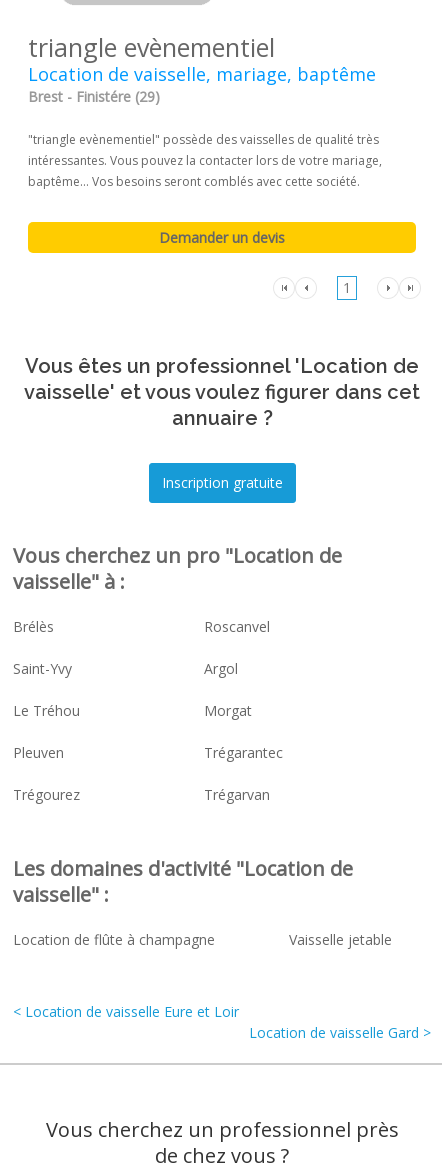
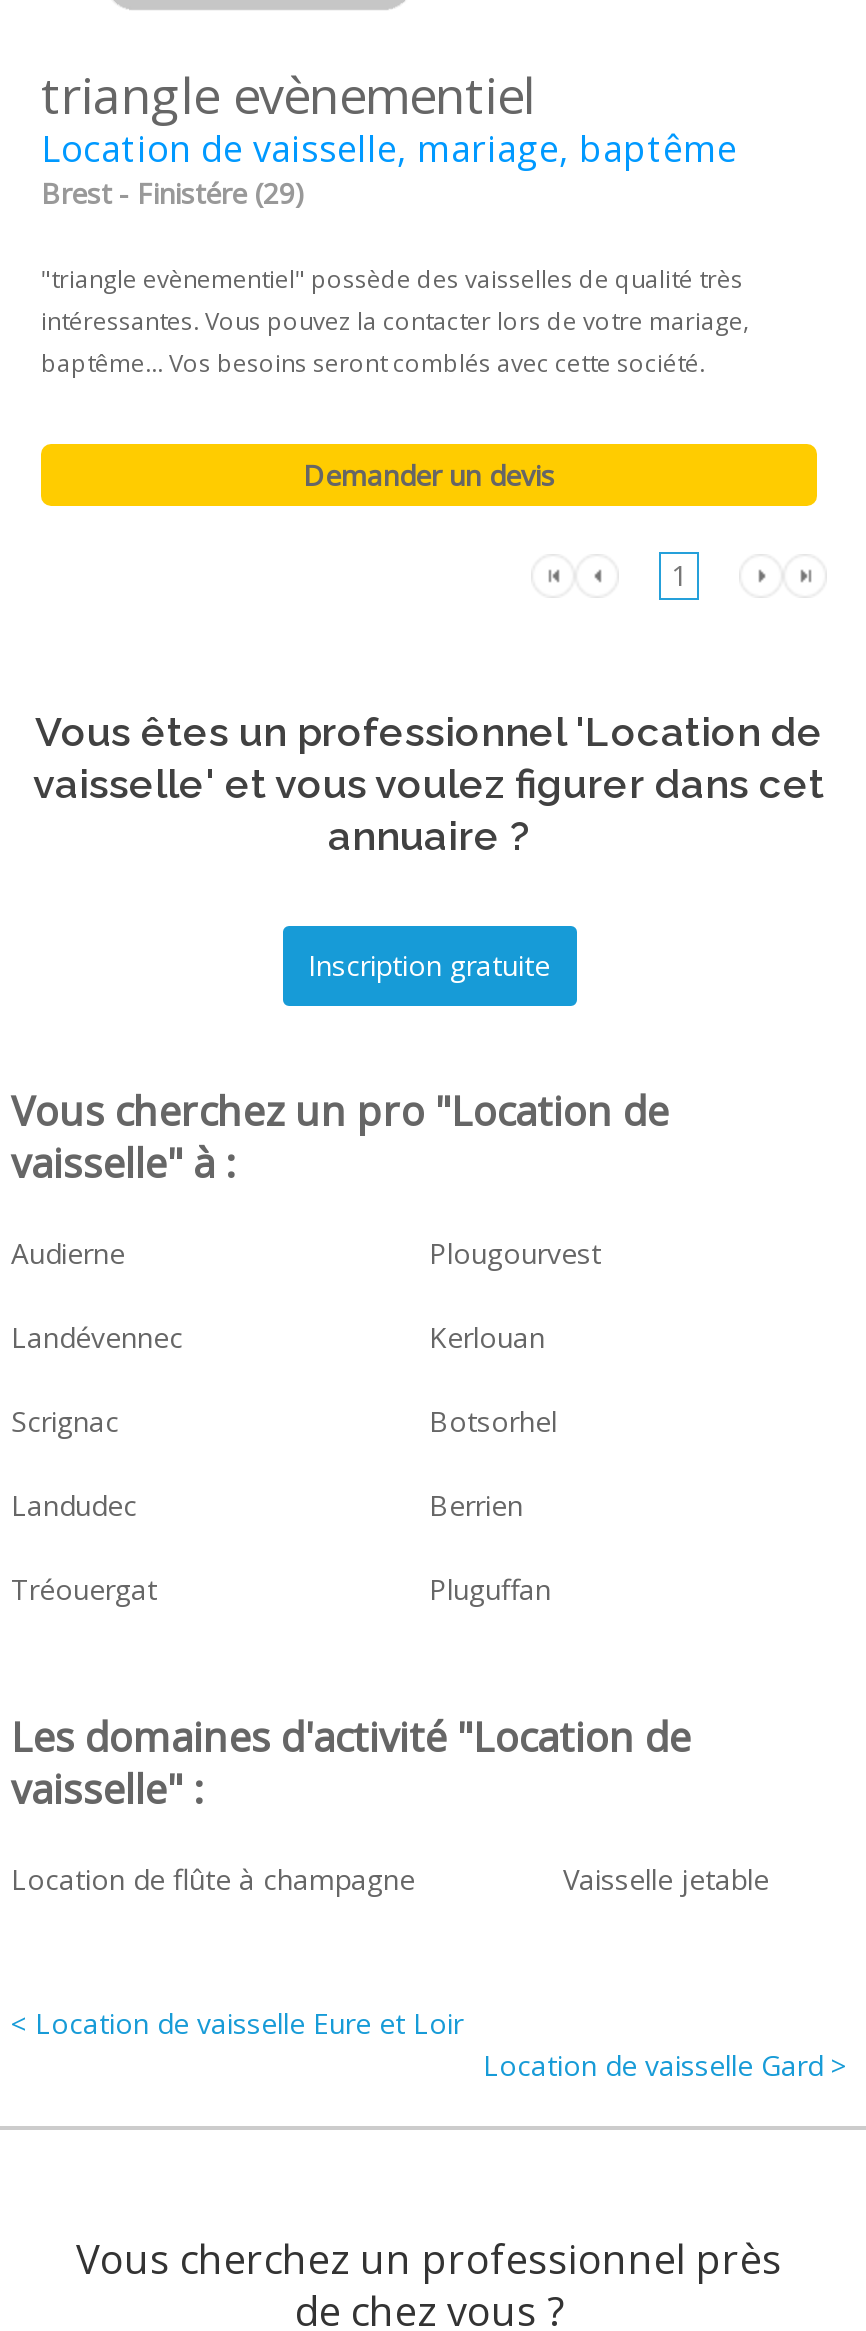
[13,616,270,635] Brélès | Roscanvel -> [11,1233,601,1271] Audierne | Plougourvest
[13,658,238,677] Saint-Yvy | Argol -> [11,1317,545,1355] Landévennec | Kerlouan
[13,700,252,719] Le Tréhou | Morgat -> [11,1401,557,1439] Scrignac | Botsorhel
[13,742,283,761] Pleuven | Trégarantec -> [11,1485,523,1523] Landudec | Berrien
[13,784,270,803] Trégourez | Trégarvan -> [11,1569,551,1607] Tréouergat | Pluguffan

